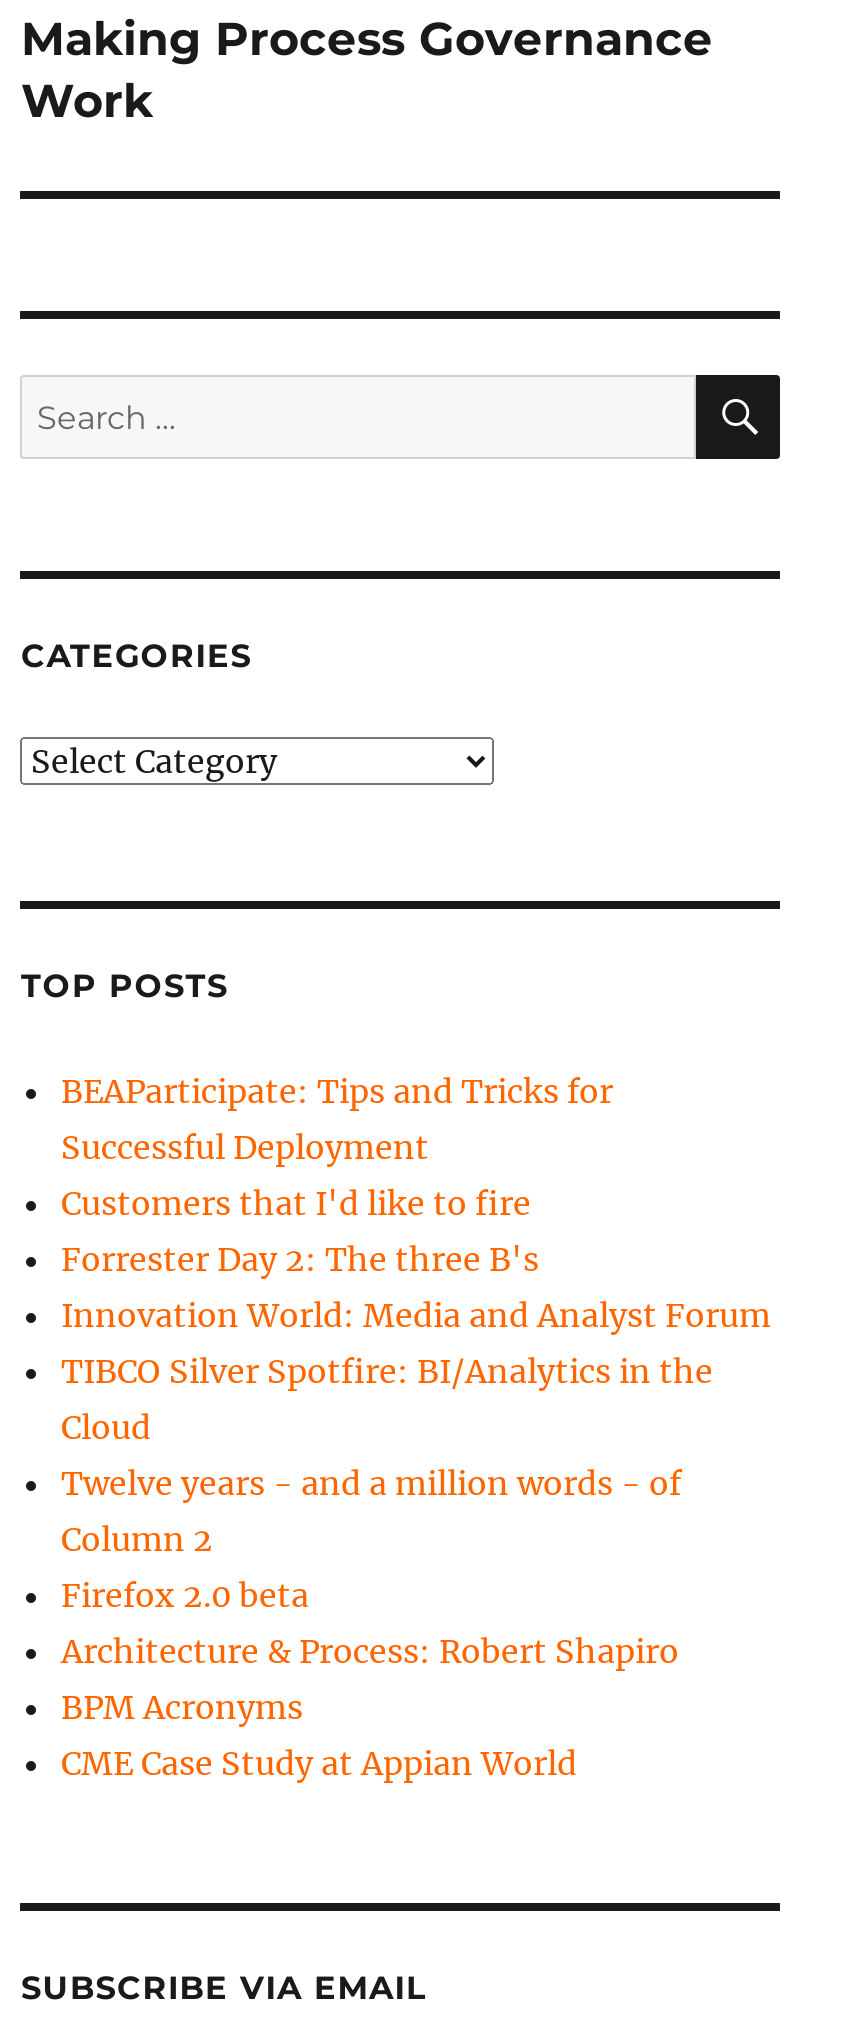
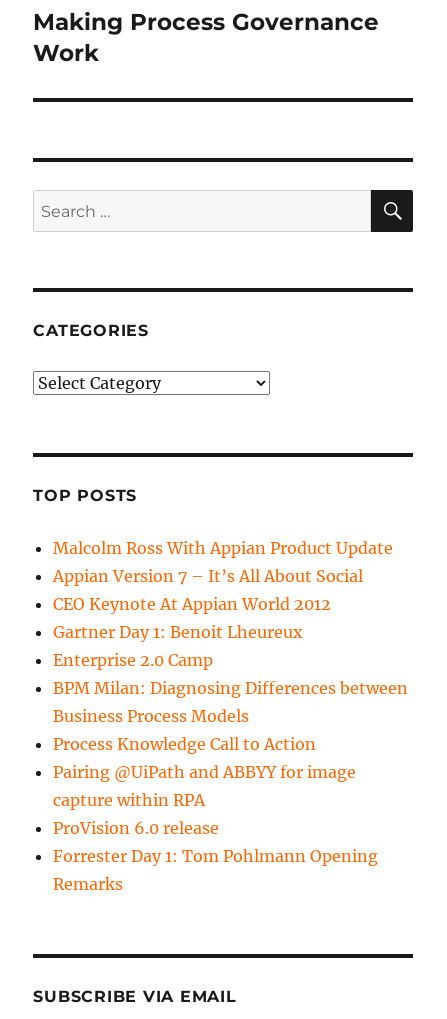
[61,1071,771,1783] BEAParticipate: Tips and Tricks for | Successful Deployment | Customers that I'd like to fire | Forrester Day 2: The three B's | Innovation World: Media and Analyst Forum | TIBCO Silver Spotfire: BI/Analytics in the | Cloud | Twelve years - and a million words - of | Column 2 | Firefox 2.0 beta | Architecture & Process: Robert Shapiro | BPM Acronyms | CME Case Study at Appian World -> [53,538,408,894] Malcolm Ross With Appian Product Update | Appian Version 7 – It’s All About Social | CEO Keynote At Appian World 2012 | Gartner Day 1: Benoit Lheureux | Enterprise 2.0 Camp | BPM Milan: Diagnosing Differences between | Business Process Models | Process Knowledge Call to Action | Pairing @UiPath and ABBYY for image | capture within RPA | ProVision 6.0 release | Forrester Day 1: Tom Pohlmann Opening | Remarks

